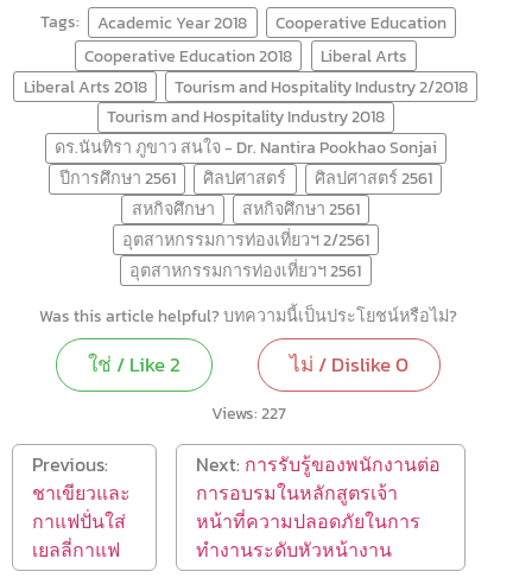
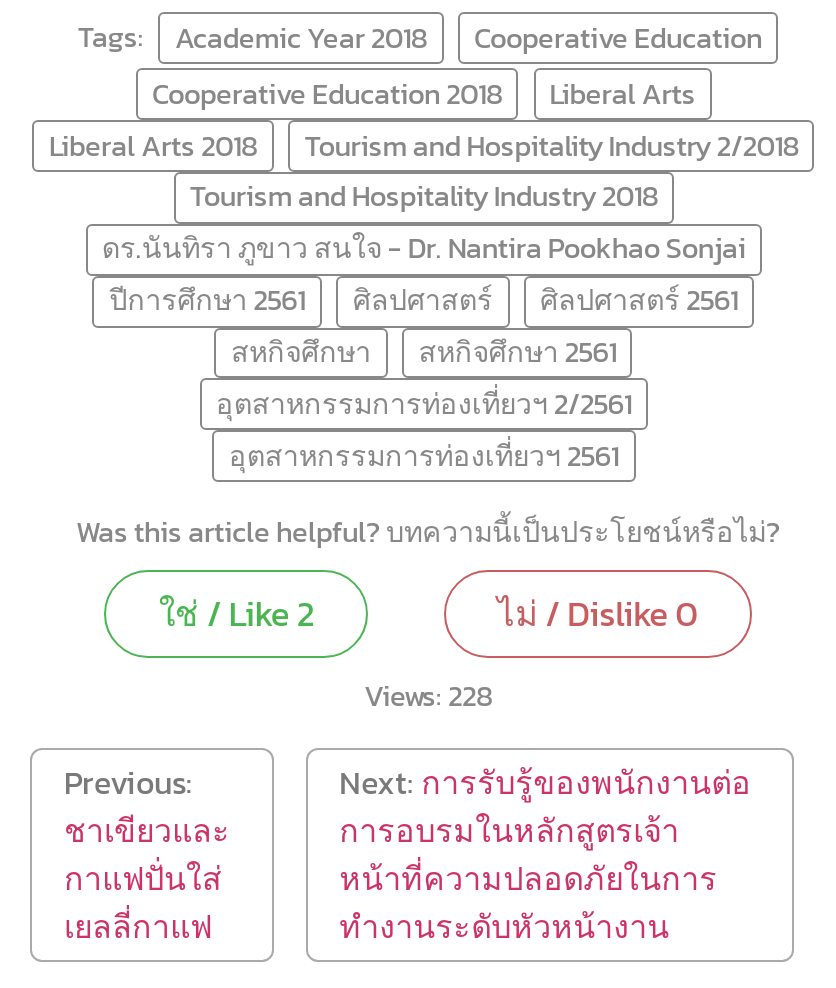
[211,400,286,426] Views: 227 -> [364,674,492,718] Views: 228

